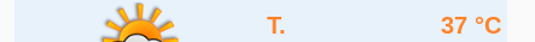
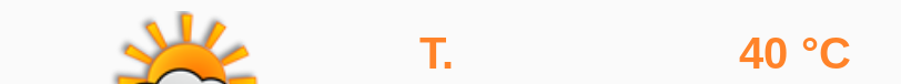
[441,12,501,38] 37 °C -> [739,29,850,77] 40 °C

